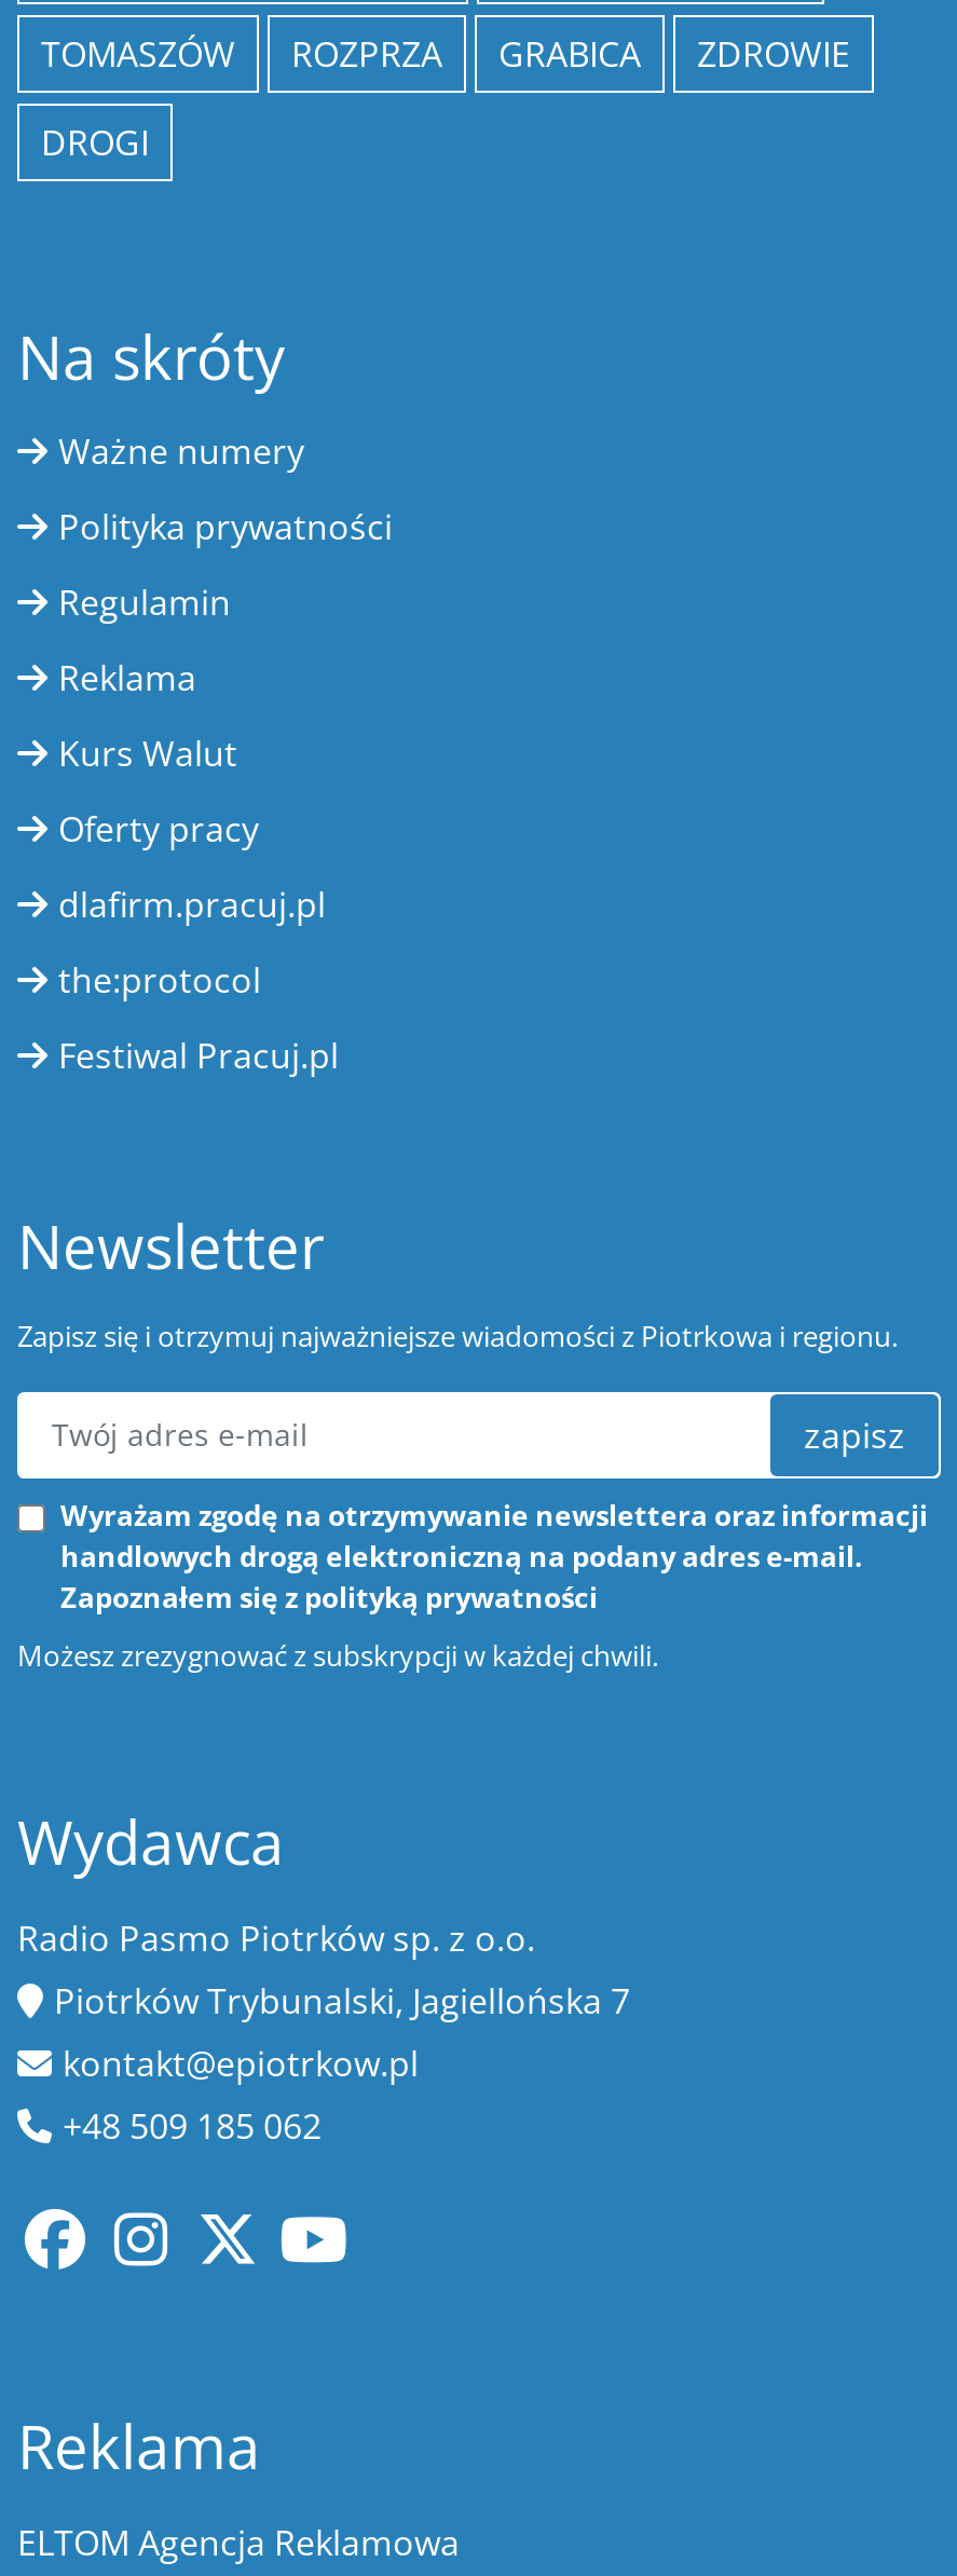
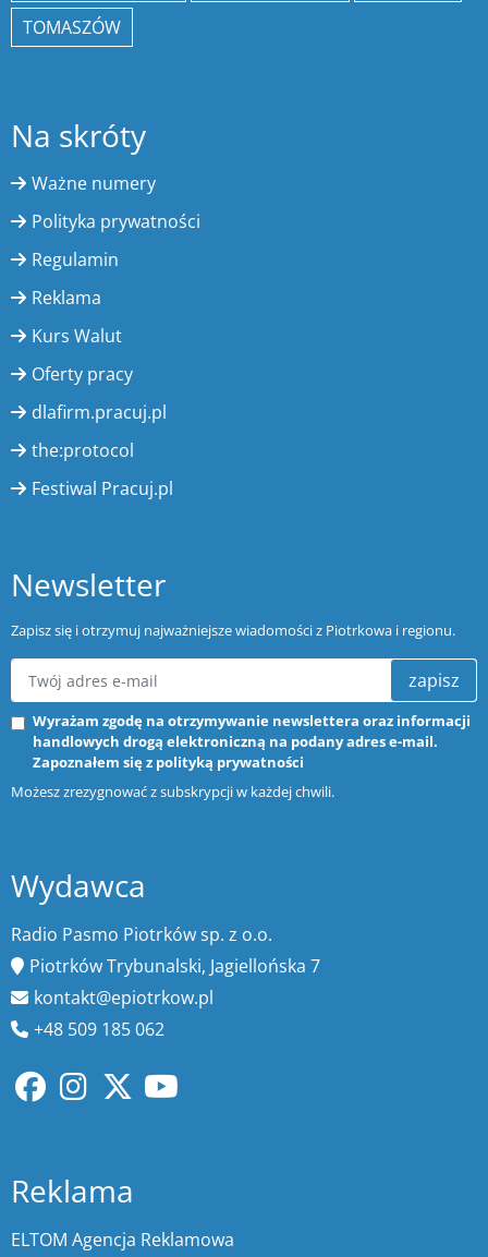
[41,29,850,165] ROZPRZA | GRABICA | ZDROWIE | DROGI -> none

